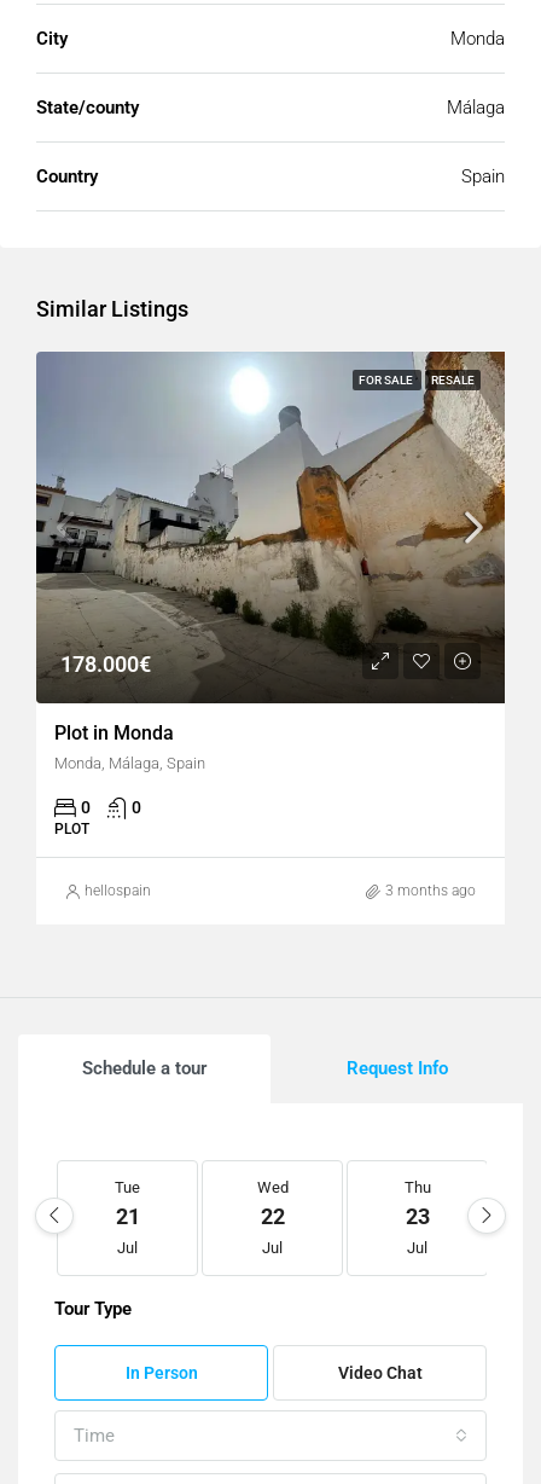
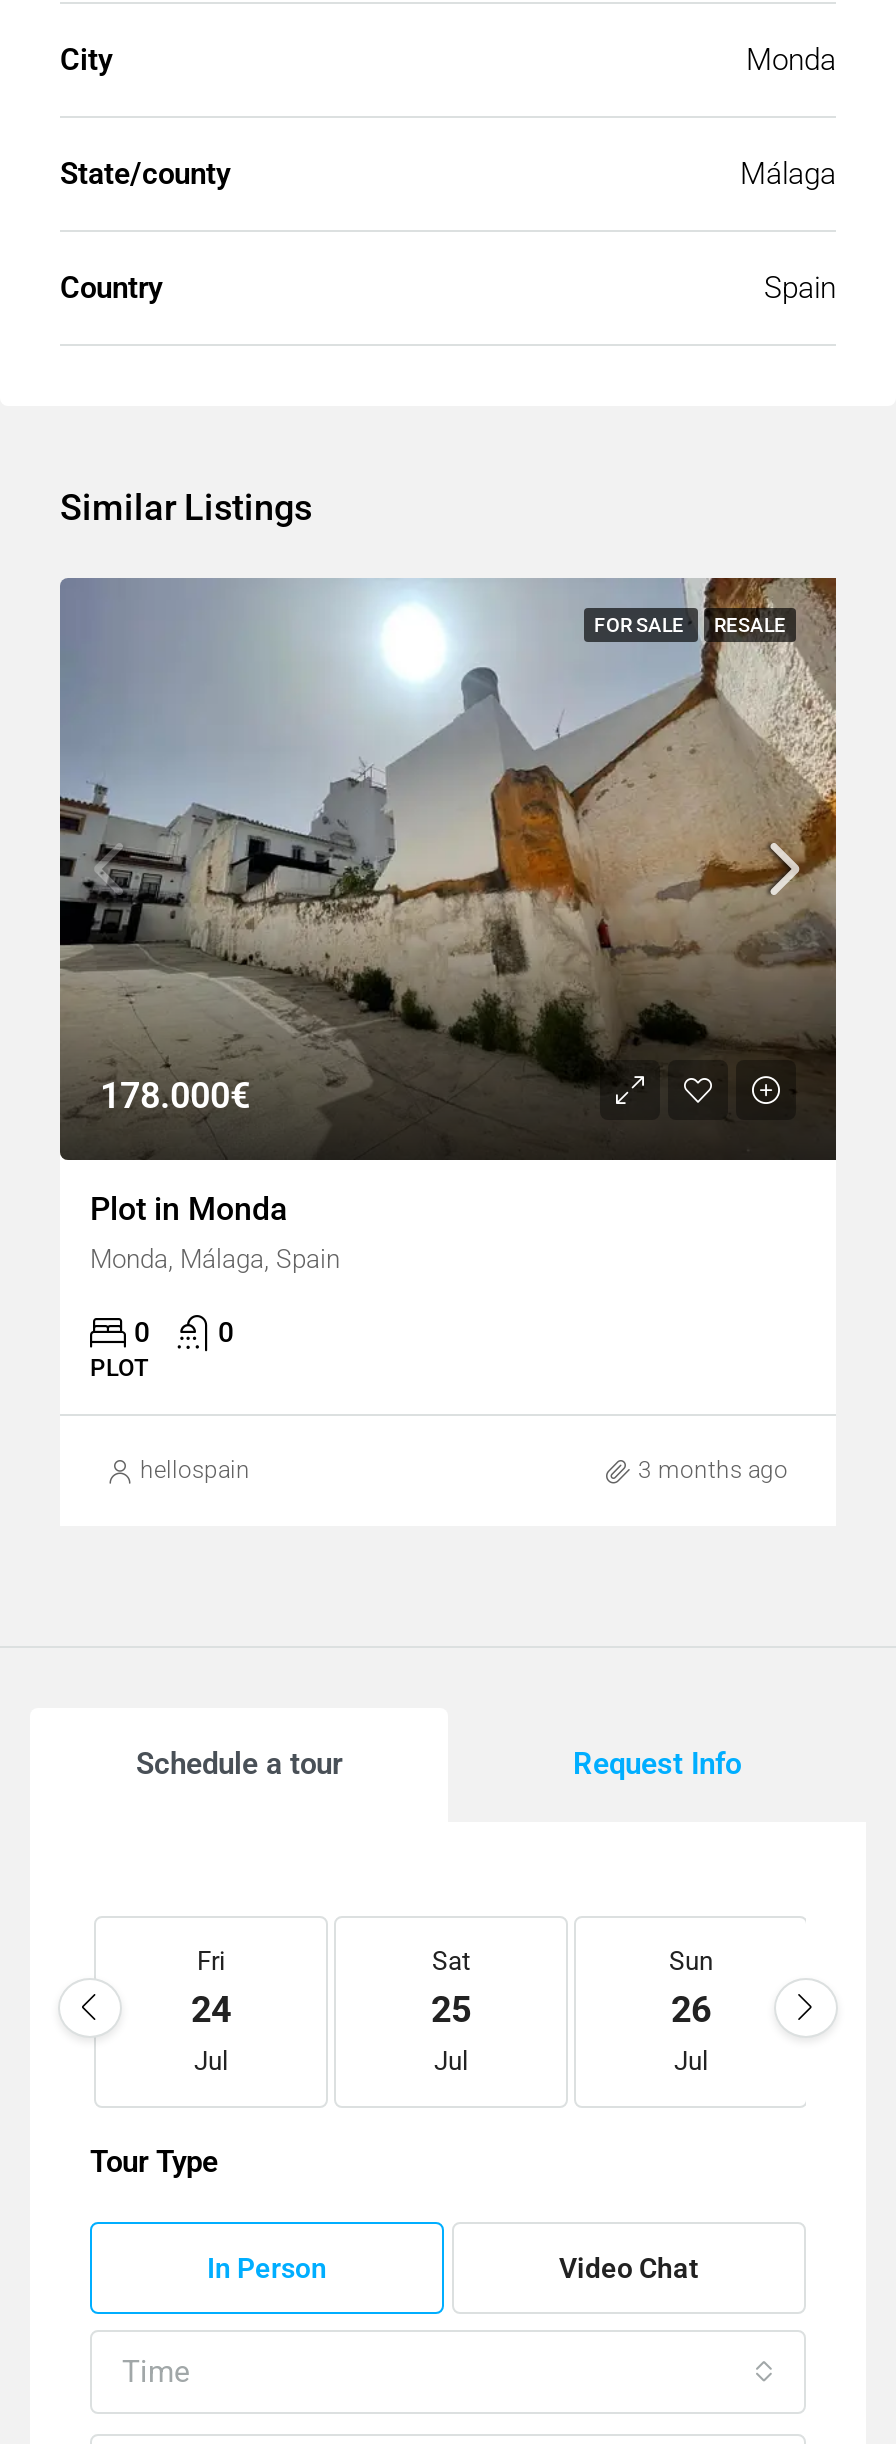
[115,1178,140,1229] Tue | 21 -> [191,1946,231,2030] Fri | 24
[257,1178,288,1229] Wed | 22 -> [431,1946,471,2030] Sat | 25
[404,1178,431,1229] Thu | 23 -> [669,1946,713,2030] Sun | 26

